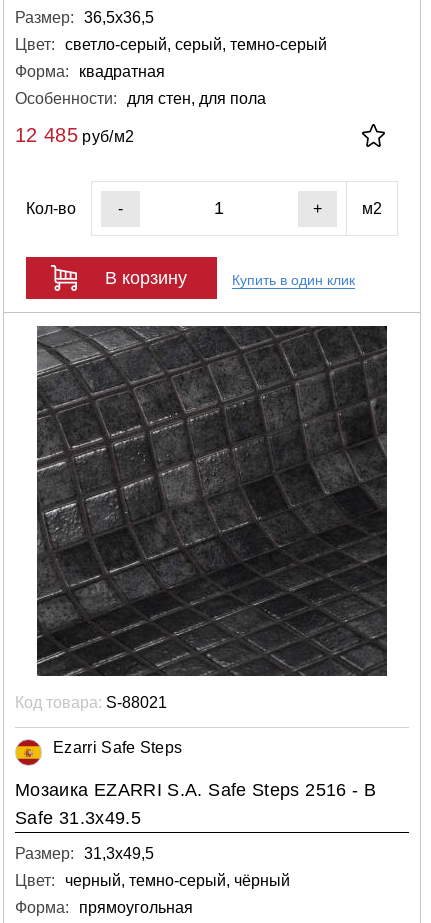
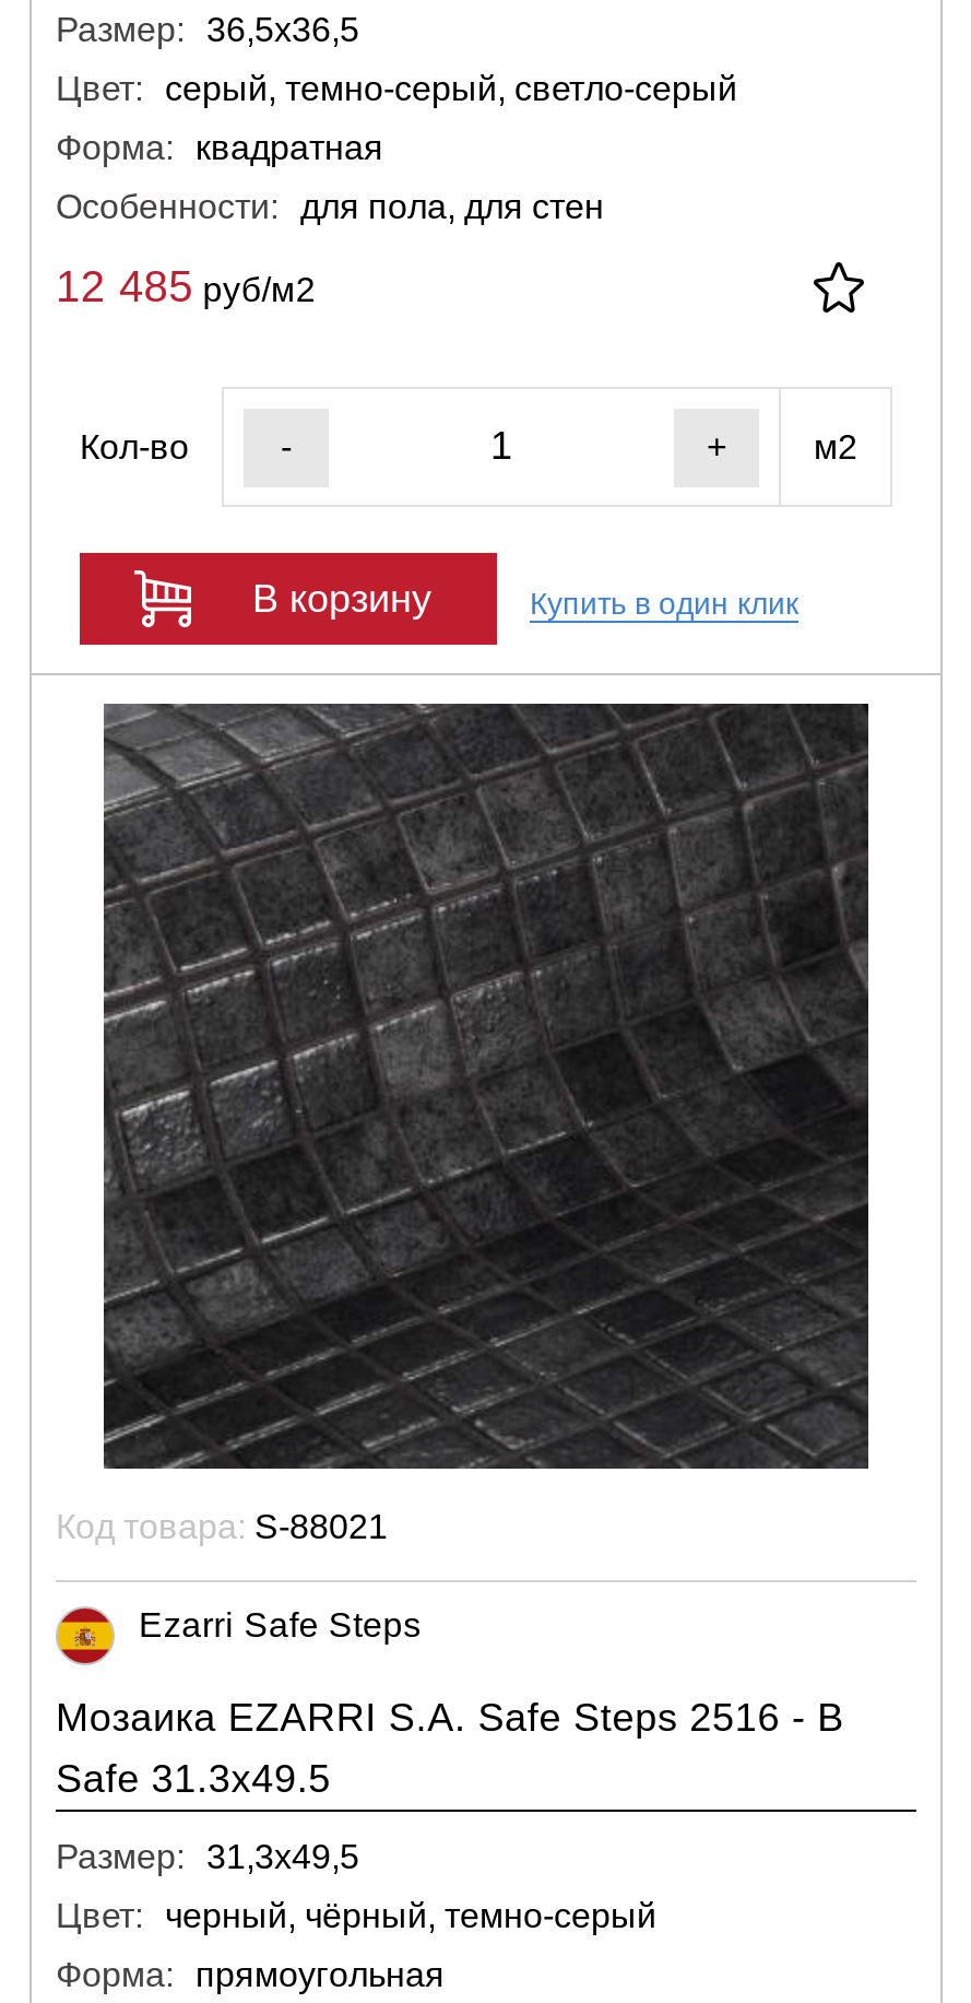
[15,36,327,53] Цвет: светло-серый, серый, темно-серый -> [56,70,737,107] Цвет: серый, темно-серый, светло-серый
[15,90,266,107] Особенности: для стен, для пола -> [56,188,604,225] Особенности: для пола, для стен
[15,872,290,889] Цвет: черный, темно-серый, чёрный -> [56,1897,656,1934] Цвет: черный, чёрный, темно-серый

